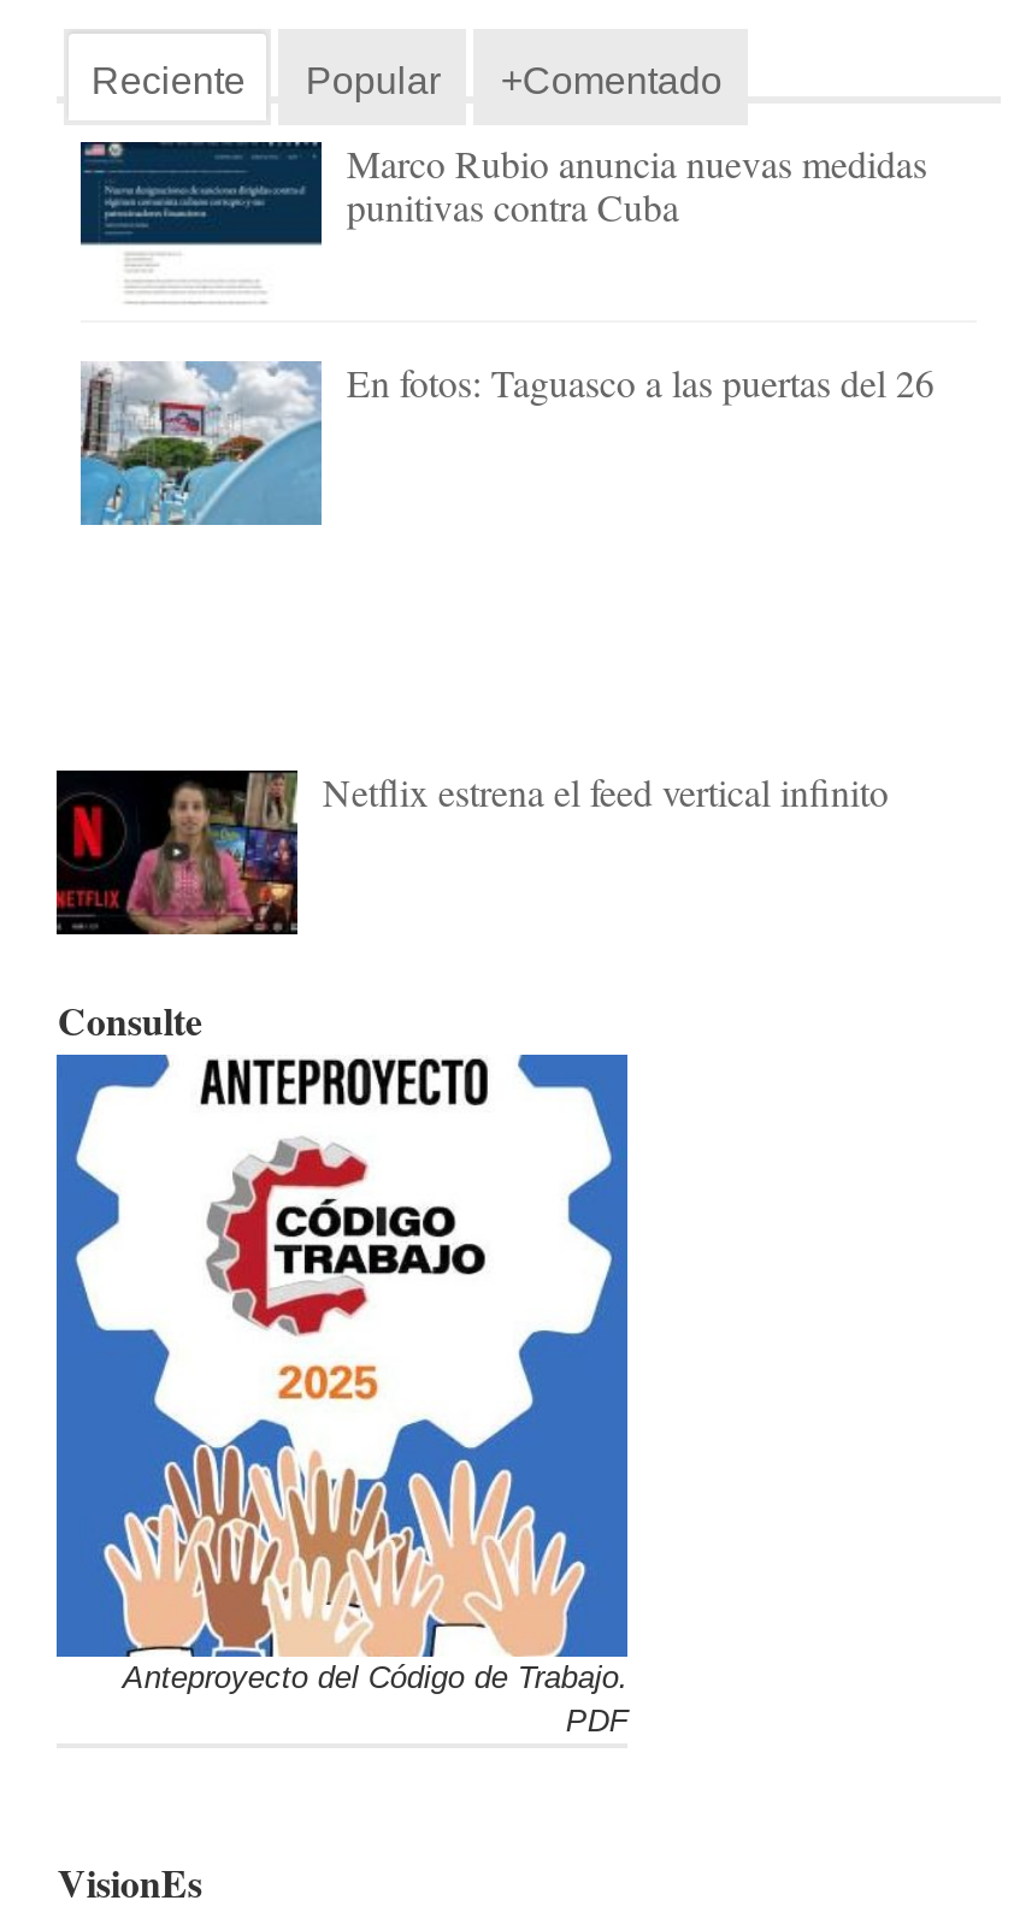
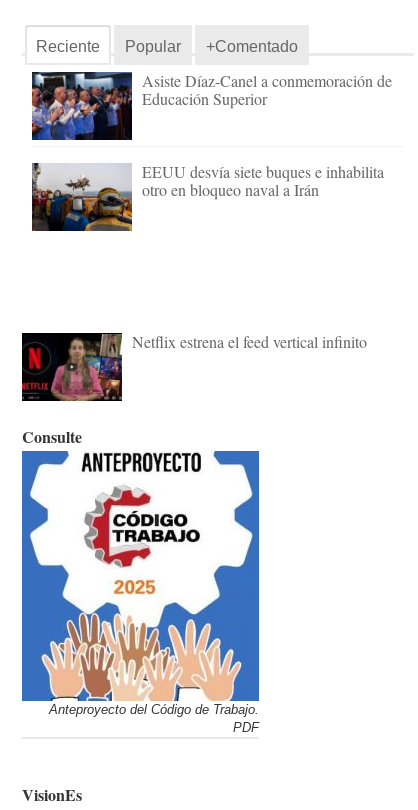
[78,136,927,306] [image] | Marco Rubio anuncia nuevas medidas | punitivas contra Cuba -> [31,69,392,141] [image] | Asiste Díaz-Canel a conmemoración de | Educación Superior
[78,356,934,527] [image] | En fotos: Taguasco a las puertas del 26 -> [31,161,384,232] [image] | EEUU desvía siete buques e inhabilita | otro en bloqueo naval a Irán

